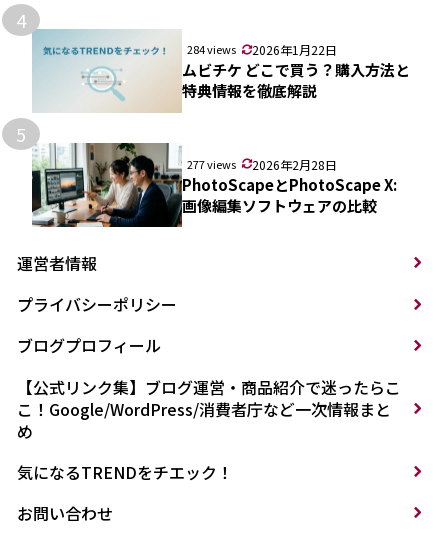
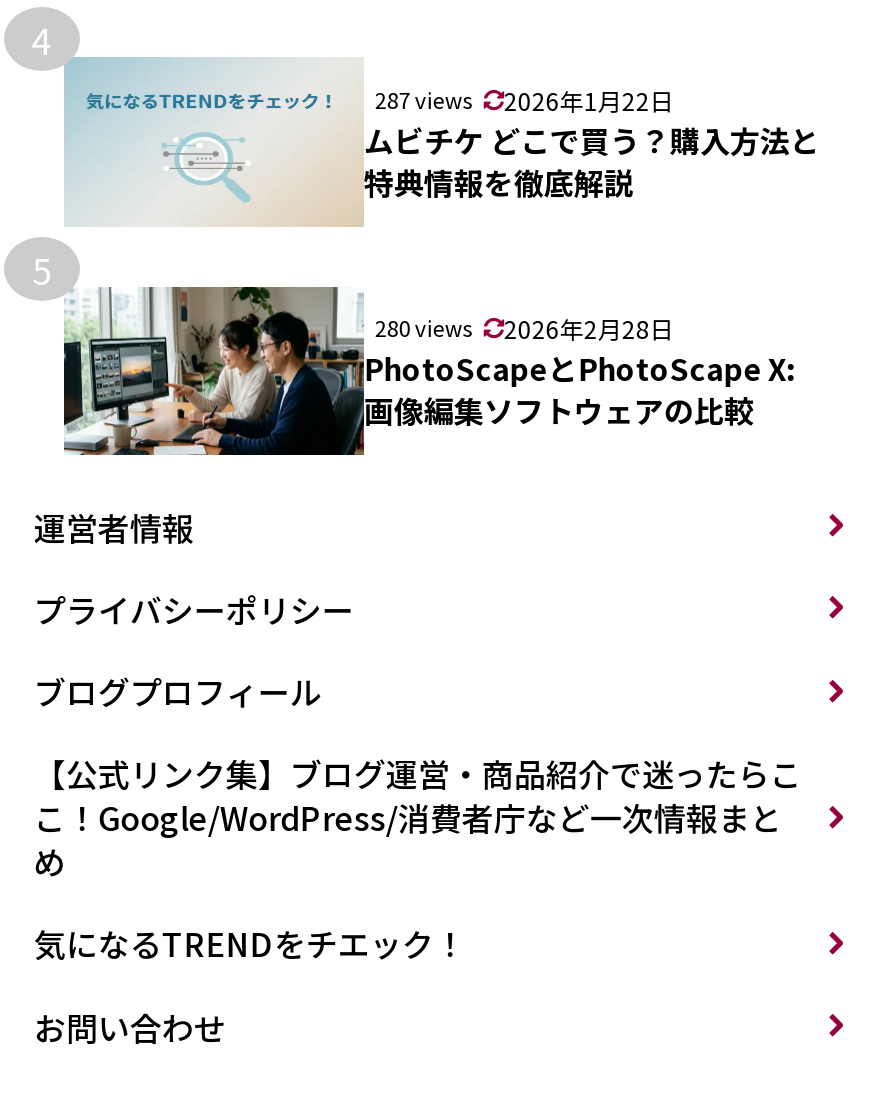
[187,41,337,58] 284 views 2026年1月22日 -> [375,83,674,117] 287 views 2026年1月22日
[187,156,337,173] 277 views 2026年2月28日 -> [375,311,674,345] 280 views 2026年2月28日

